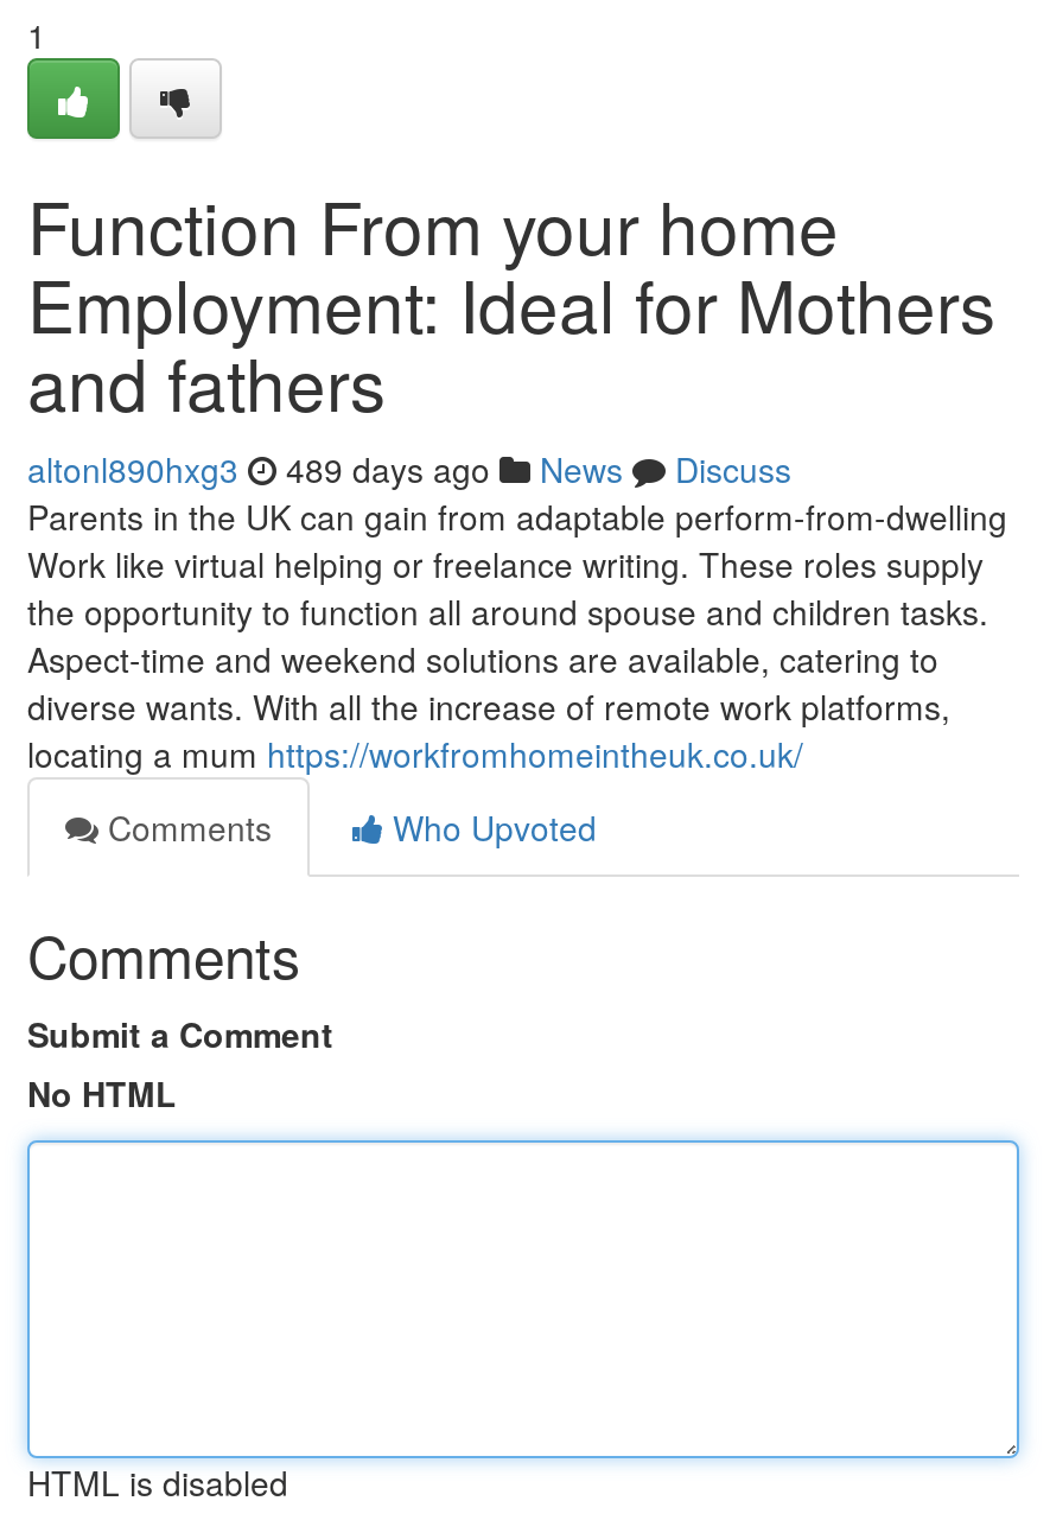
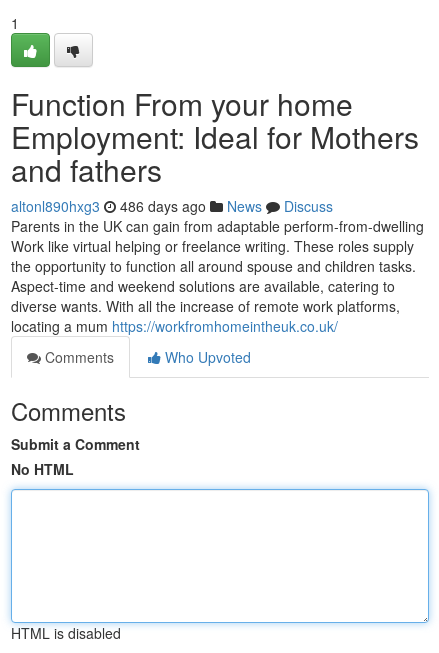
[27,445,791,492] altonl890hxg3 489 days ago News Discuss -> [11,196,333,216] altonl890hxg3 486 days ago News Discuss

